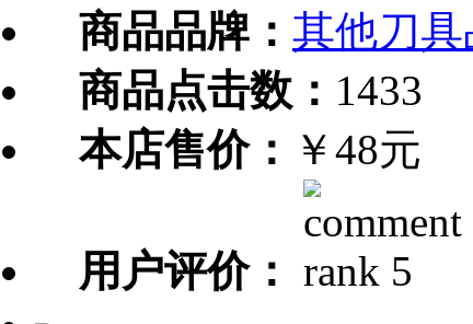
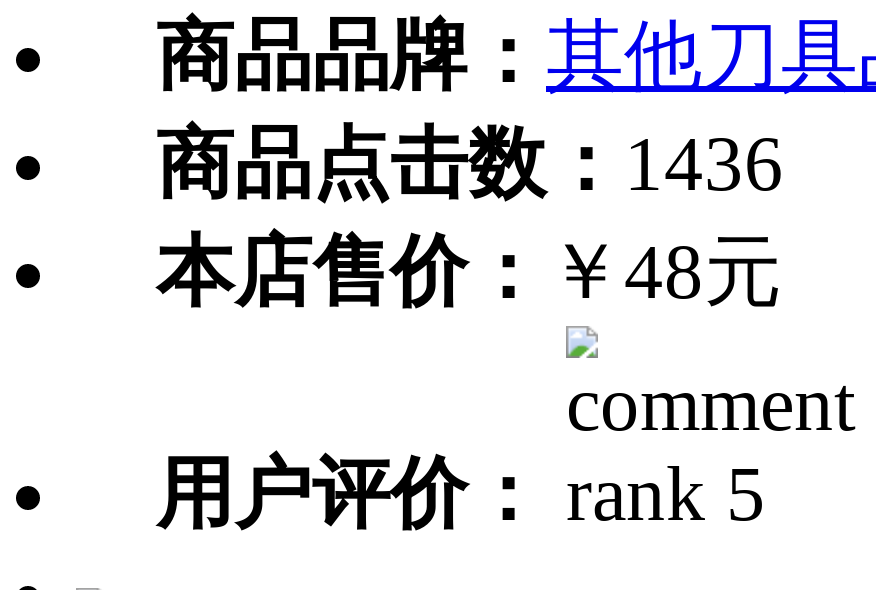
[79,67,423,114] 商品点击数：1433 -> [156,121,784,207] 商品点击数：1436

